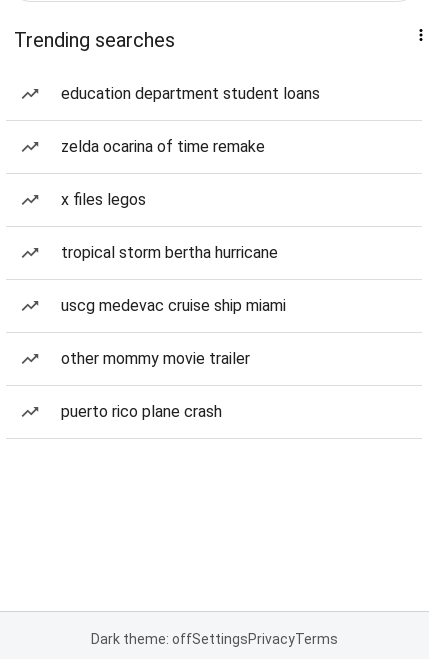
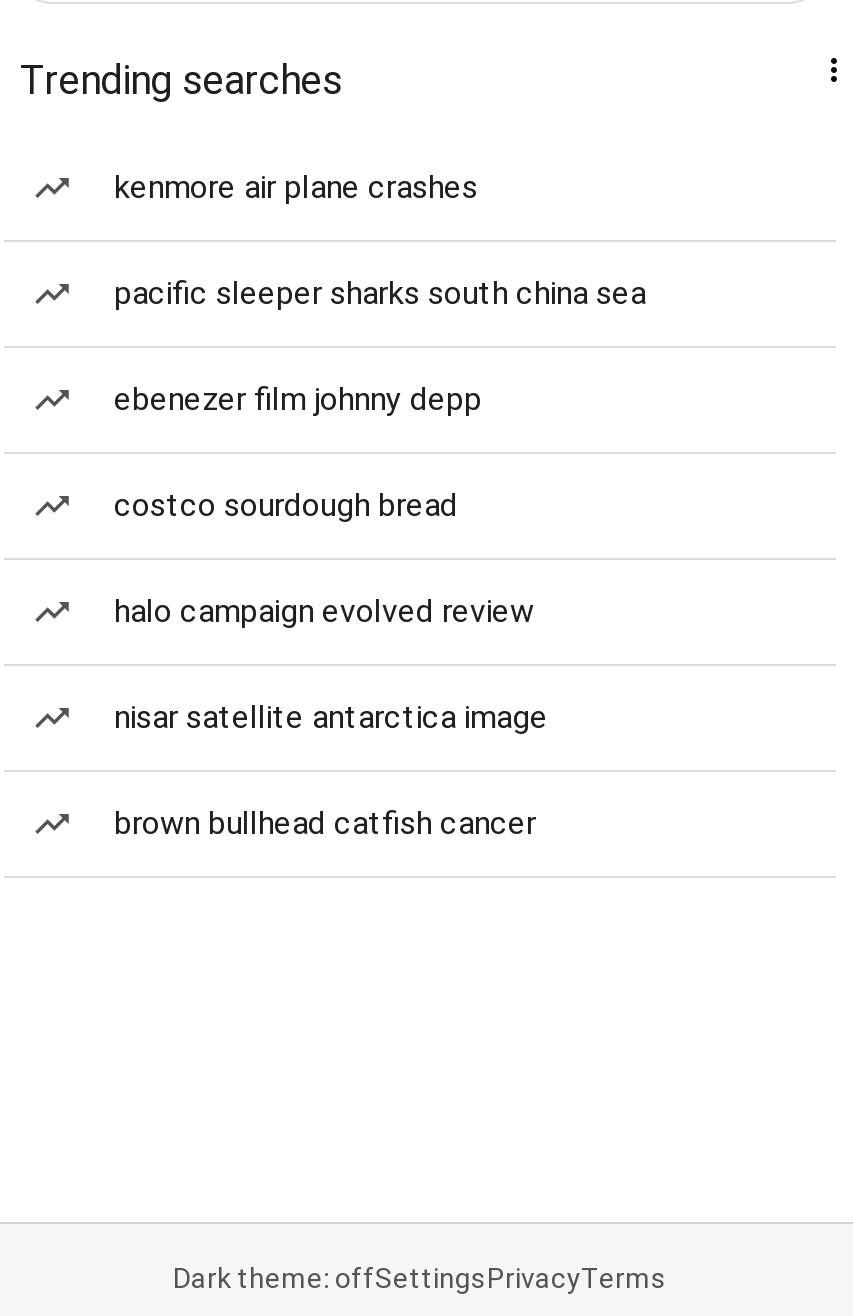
[61,84,320,103] education department student loans -> [114,168,478,206] kenmore air plane crashes
[61,137,265,156] zelda ocarina of time remake -> [114,274,646,312] pacific sleeper sharks south china sea
[61,190,146,209] x files legos -> [114,380,482,418] ebenezer film johnny depp
[61,243,278,262] tropical storm bertha hurricane -> [114,486,458,524] costco sourdough bread
[61,296,286,315] uscg medevac cruise ship miami -> [114,592,534,630] halo campaign evolved review
[61,349,250,368] other mommy movie trailer -> [114,698,548,736] nisar satellite antarctica image
[61,402,222,421] puerto rico plane crash -> [114,804,536,842] brown bullhead catfish cancer

